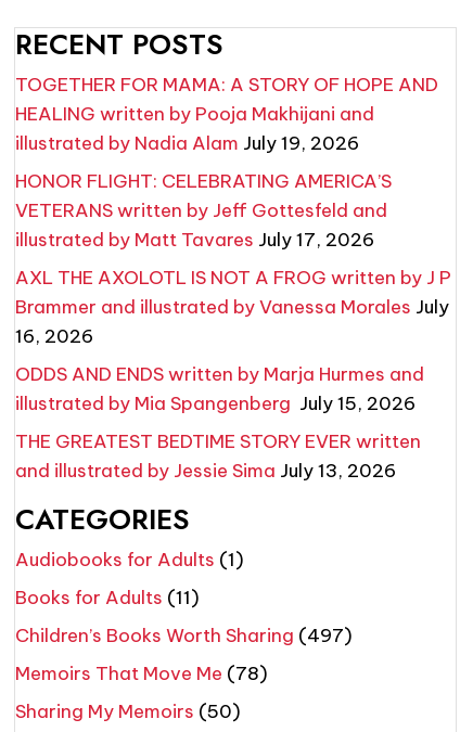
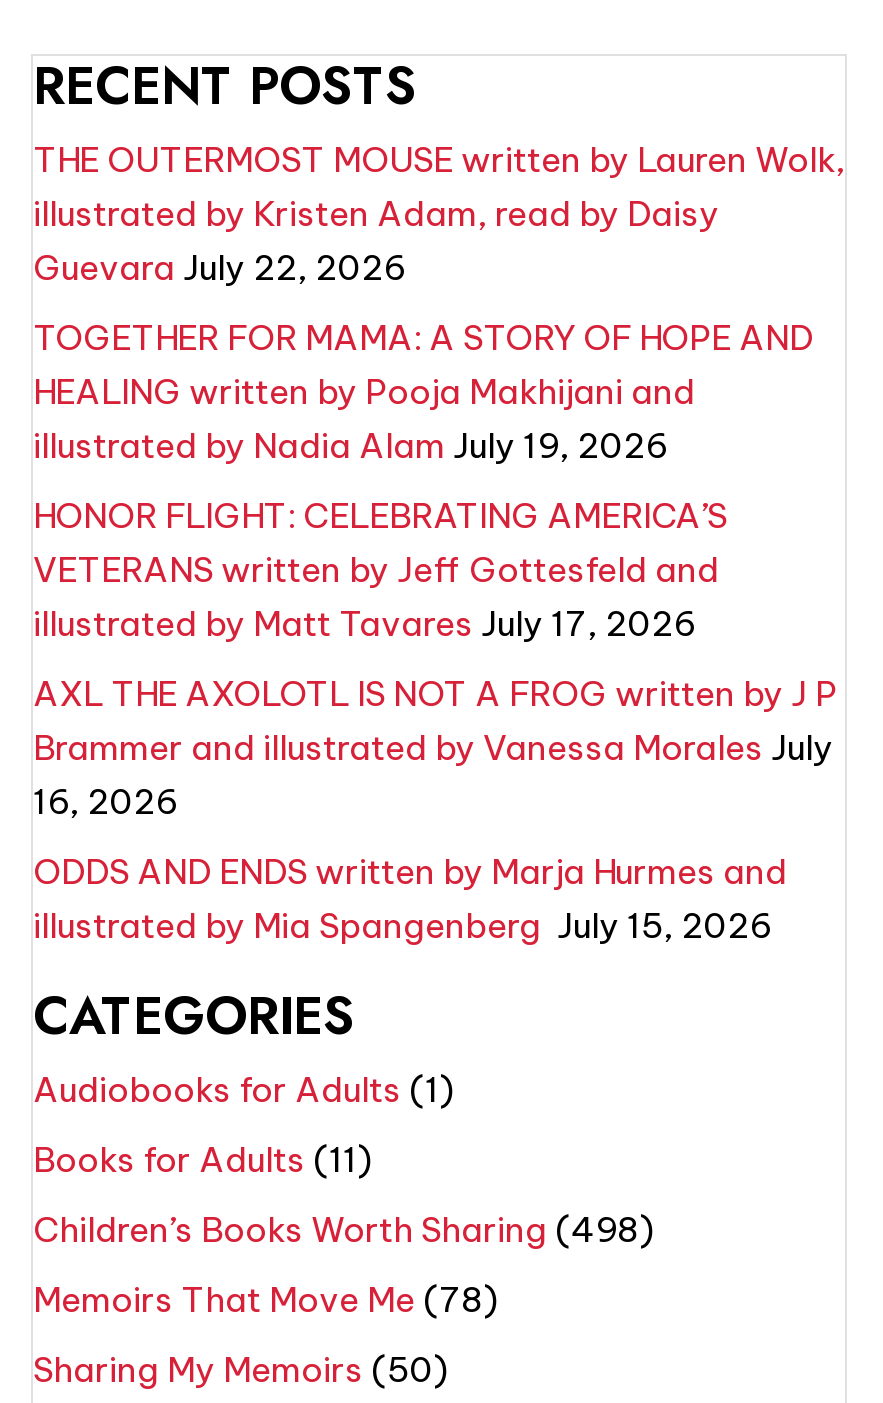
none -> [33,138,845,290] THE OUTERMOST MOUSE written by Lauren Wolk, | illustrated by Kristen Adam, read by Daisy | Guevara July 22, 2026
moved [15,73,451,415] -> [33,316,837,948]: TOGETHER FOR MAMA: A STORY OF HOPE AND | HEALING written by Pooja Makhijani and | illustrated by Nadia Alam July 19, 2026 | ... | ODDS AND ENDS written by Marja Hurmes and | illustrated by Mia Spangenberg July 15, 2026
[15,430,421,483] THE GREATEST BEDTIME STORY EVER written | and illustrated by Jessie Sima July 13, 2026 -> none
[15,624,353,648] Children’s Books Worth Sharing (497) -> [33,1208,655,1252] Children’s Books Worth Sharing (498)

